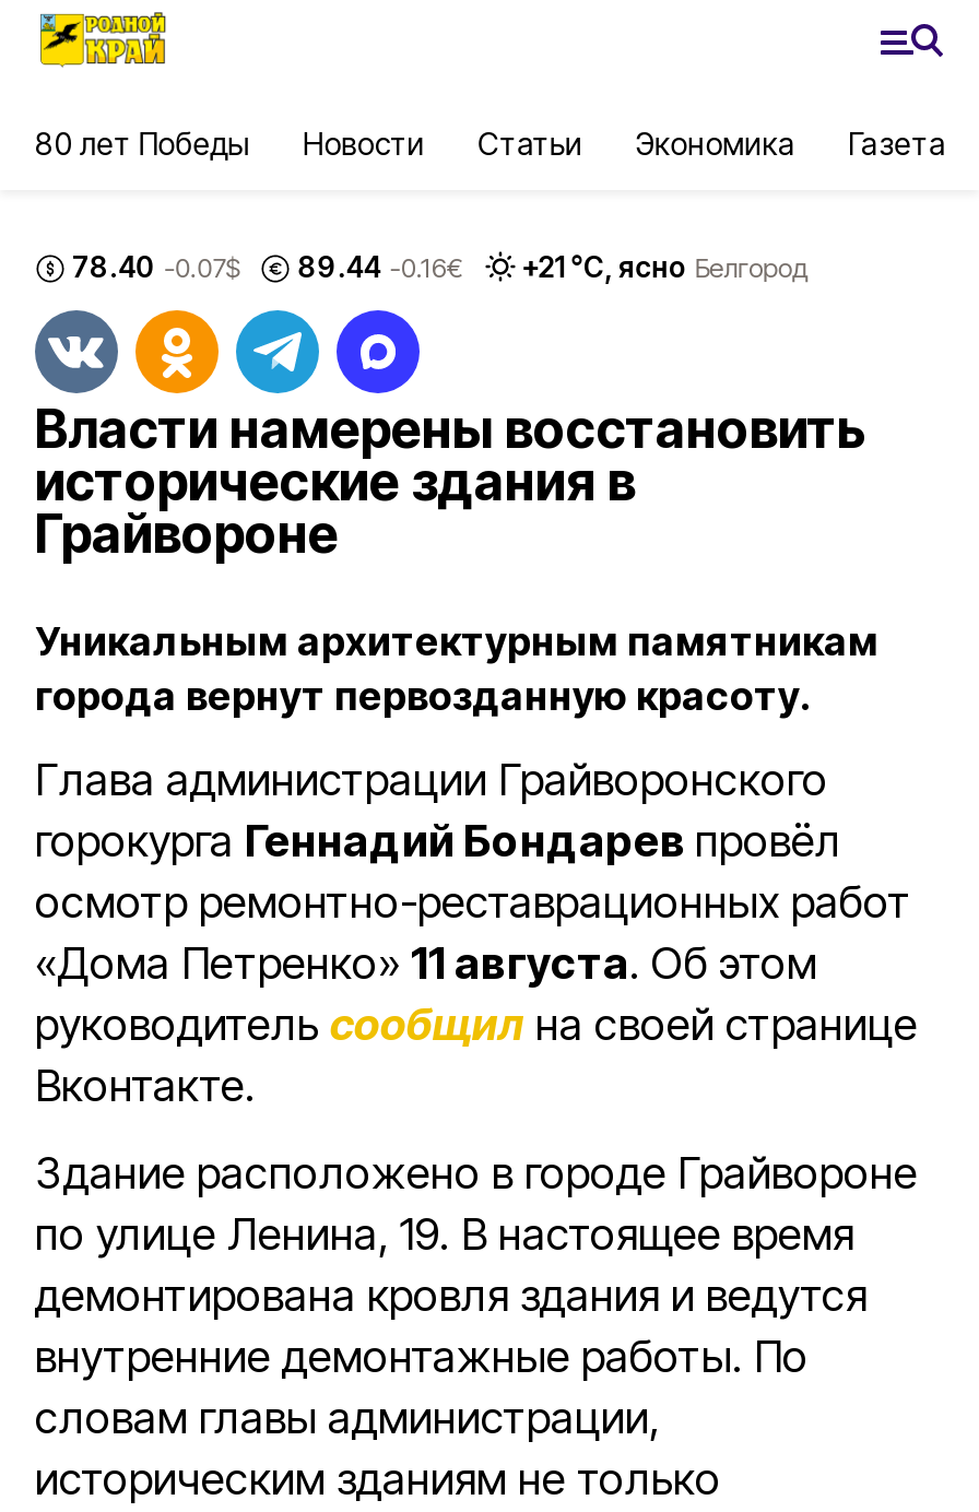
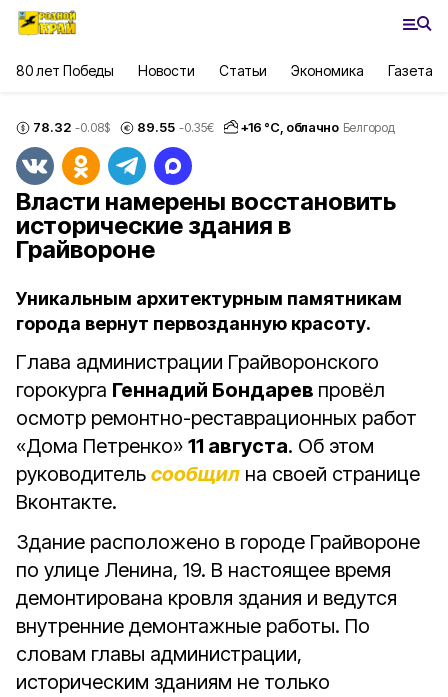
[72,248,239,283] 78.40 -0.07$ -> [33,118,110,134] 78.32 -0.08$
[298,248,462,283] 89.44 -0.16€ -> [137,118,214,134] 89.55 -0.35€
[521,249,807,284] +21 °С, ясно Белгород -> [241,119,394,135] +16 °С, облачно Белгород

